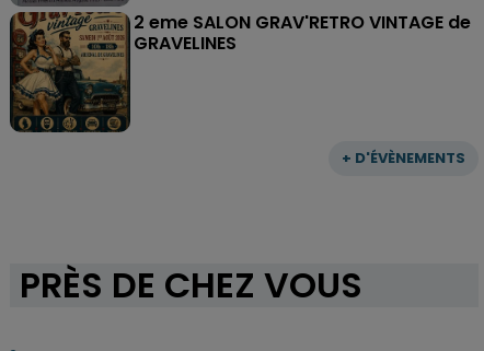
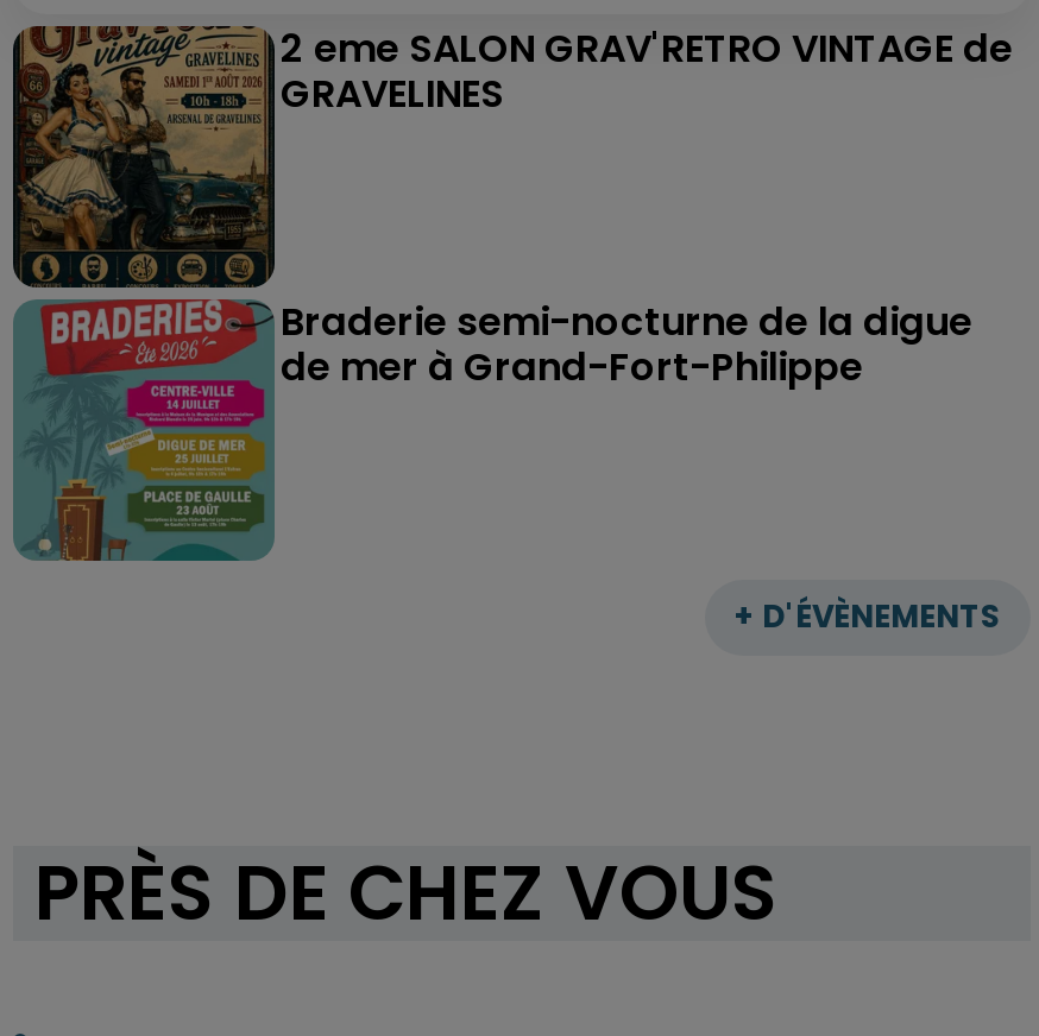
none -> [15,294,972,563] [image] | Braderie semi-nocturne de la digue | de mer à Grand-Fort-Philippe

